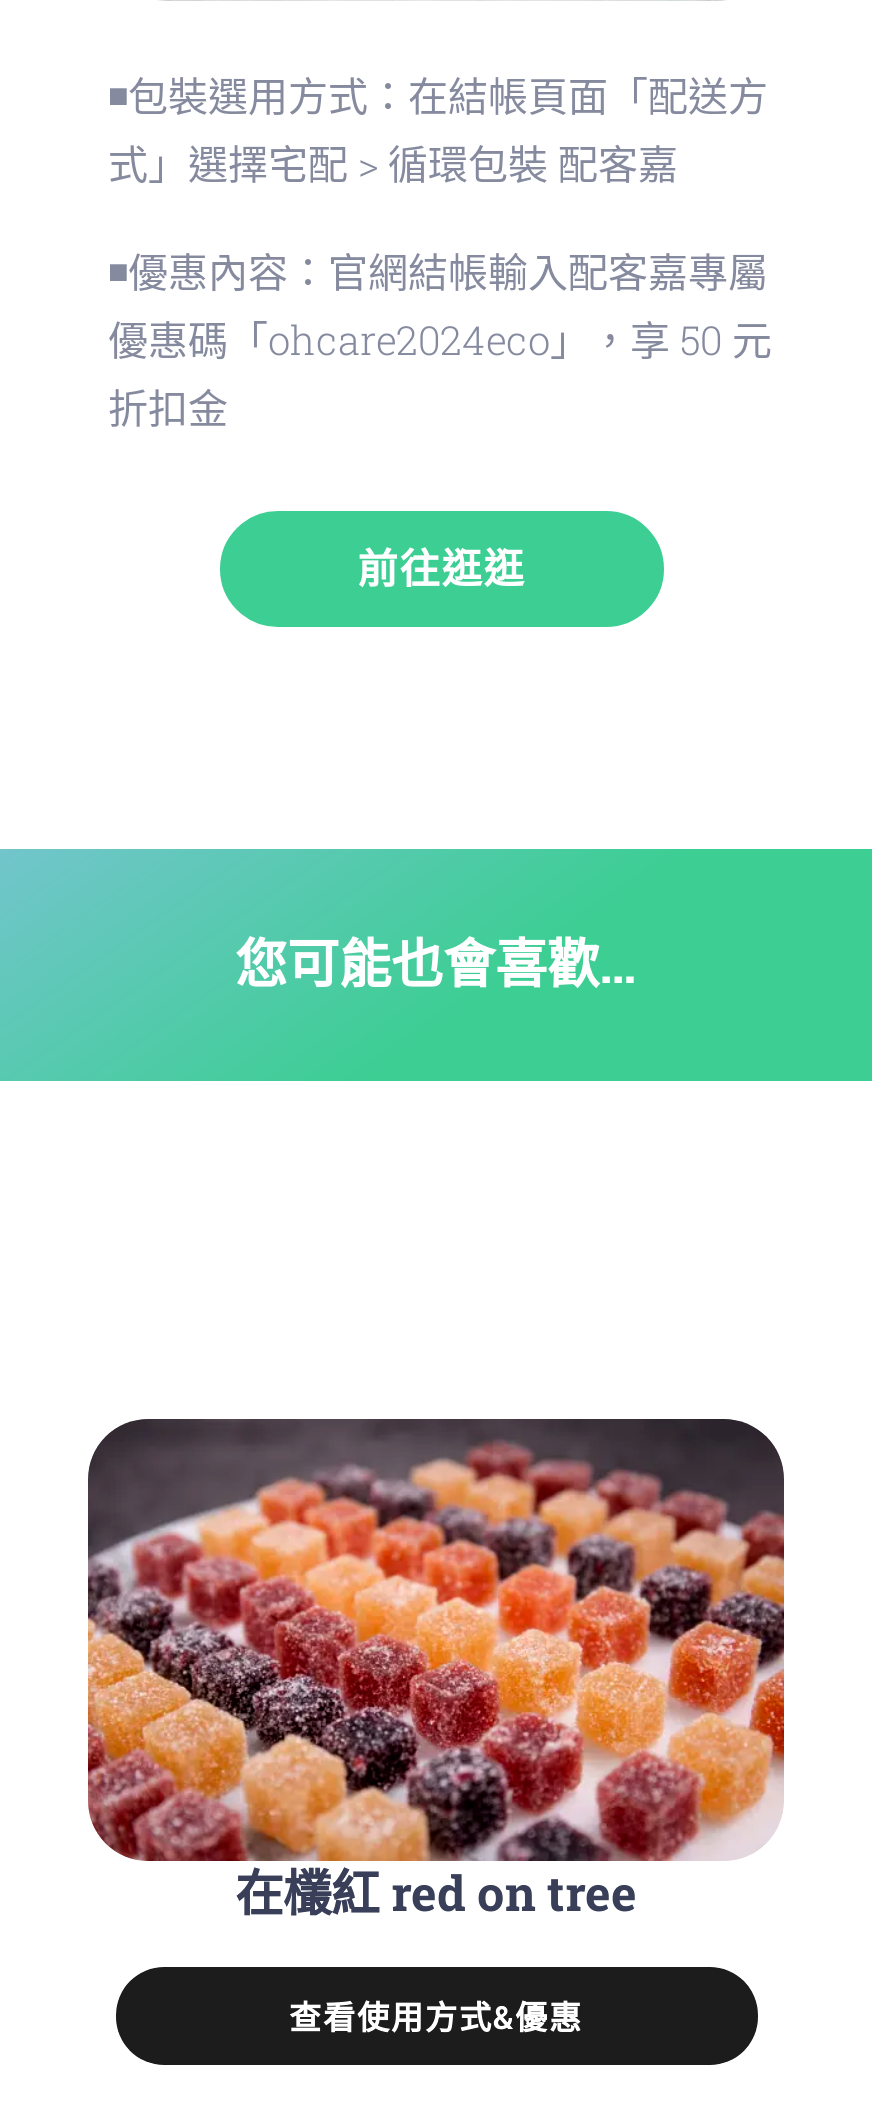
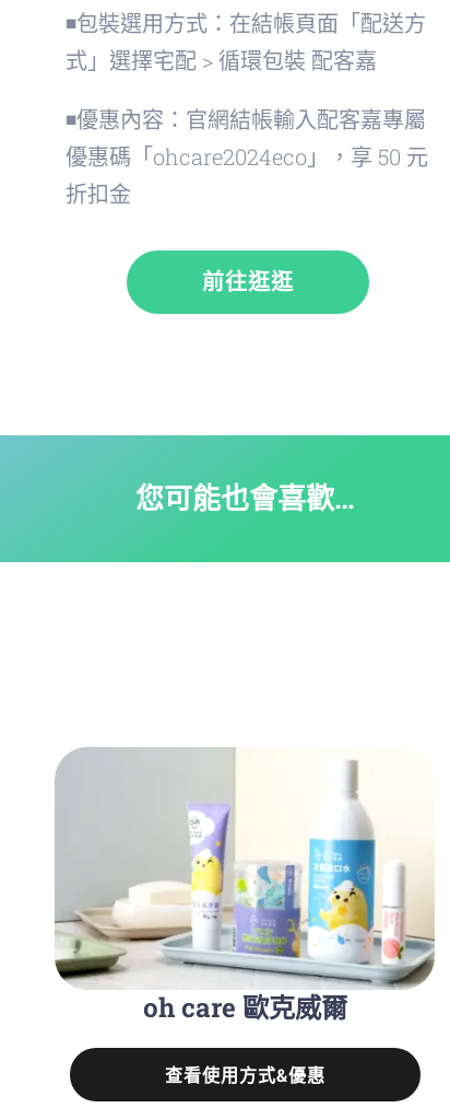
[86,1416,786,1926] [image] | 在欉紅 red on tree -> [55,747,435,1025] [image] | oh care 歐克威爾

